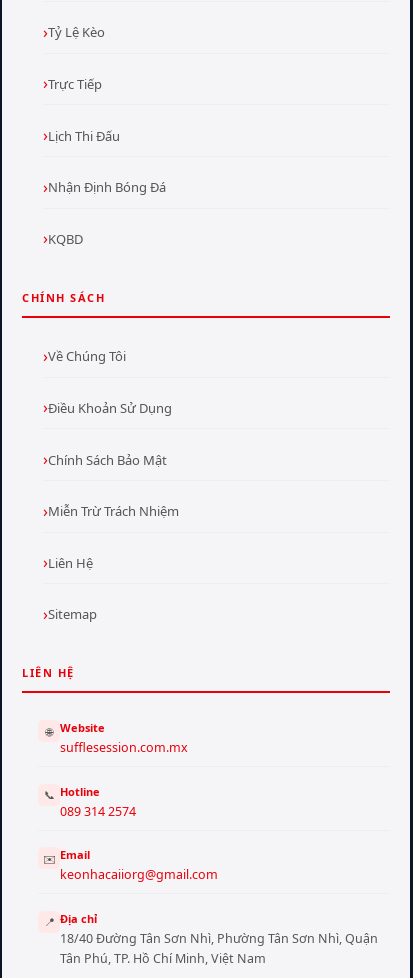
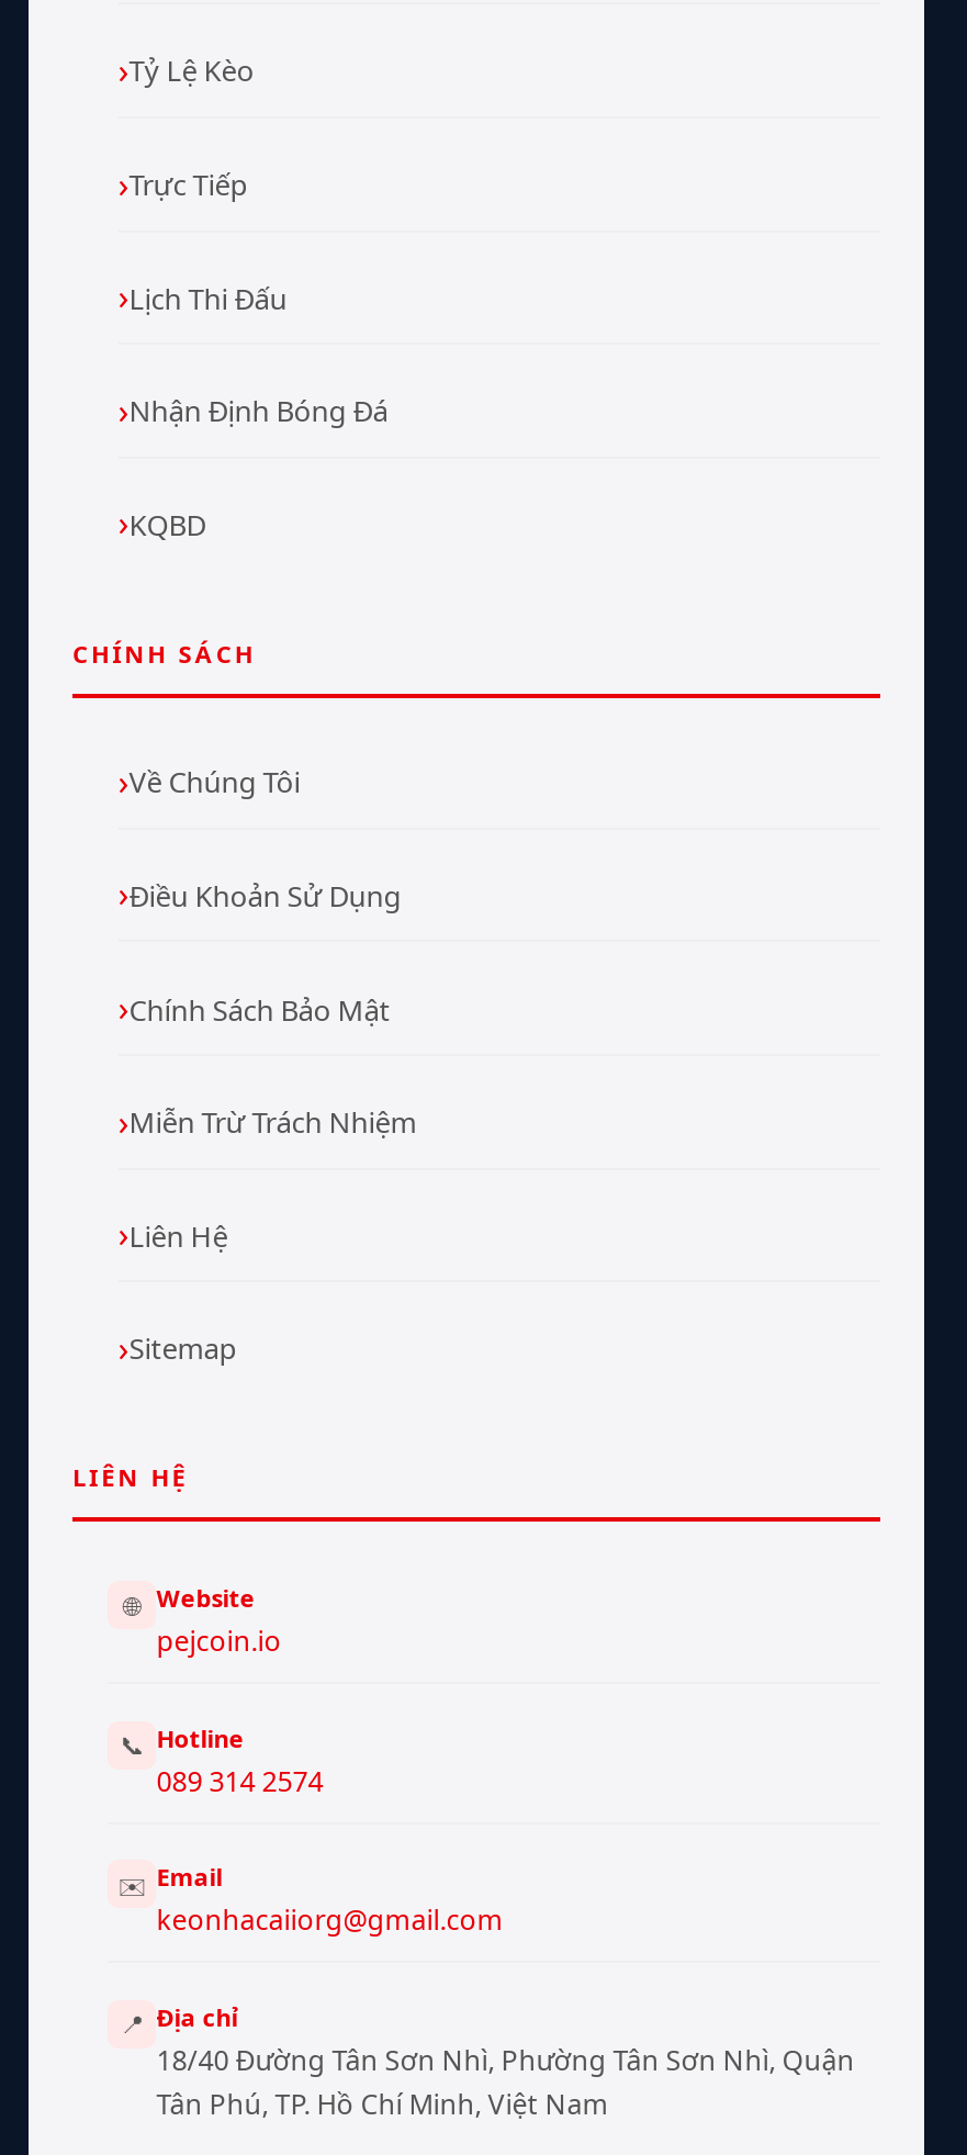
[60,739,188,756] sufflesession.com.mx -> [156,1623,281,1661] pejcoin.io

